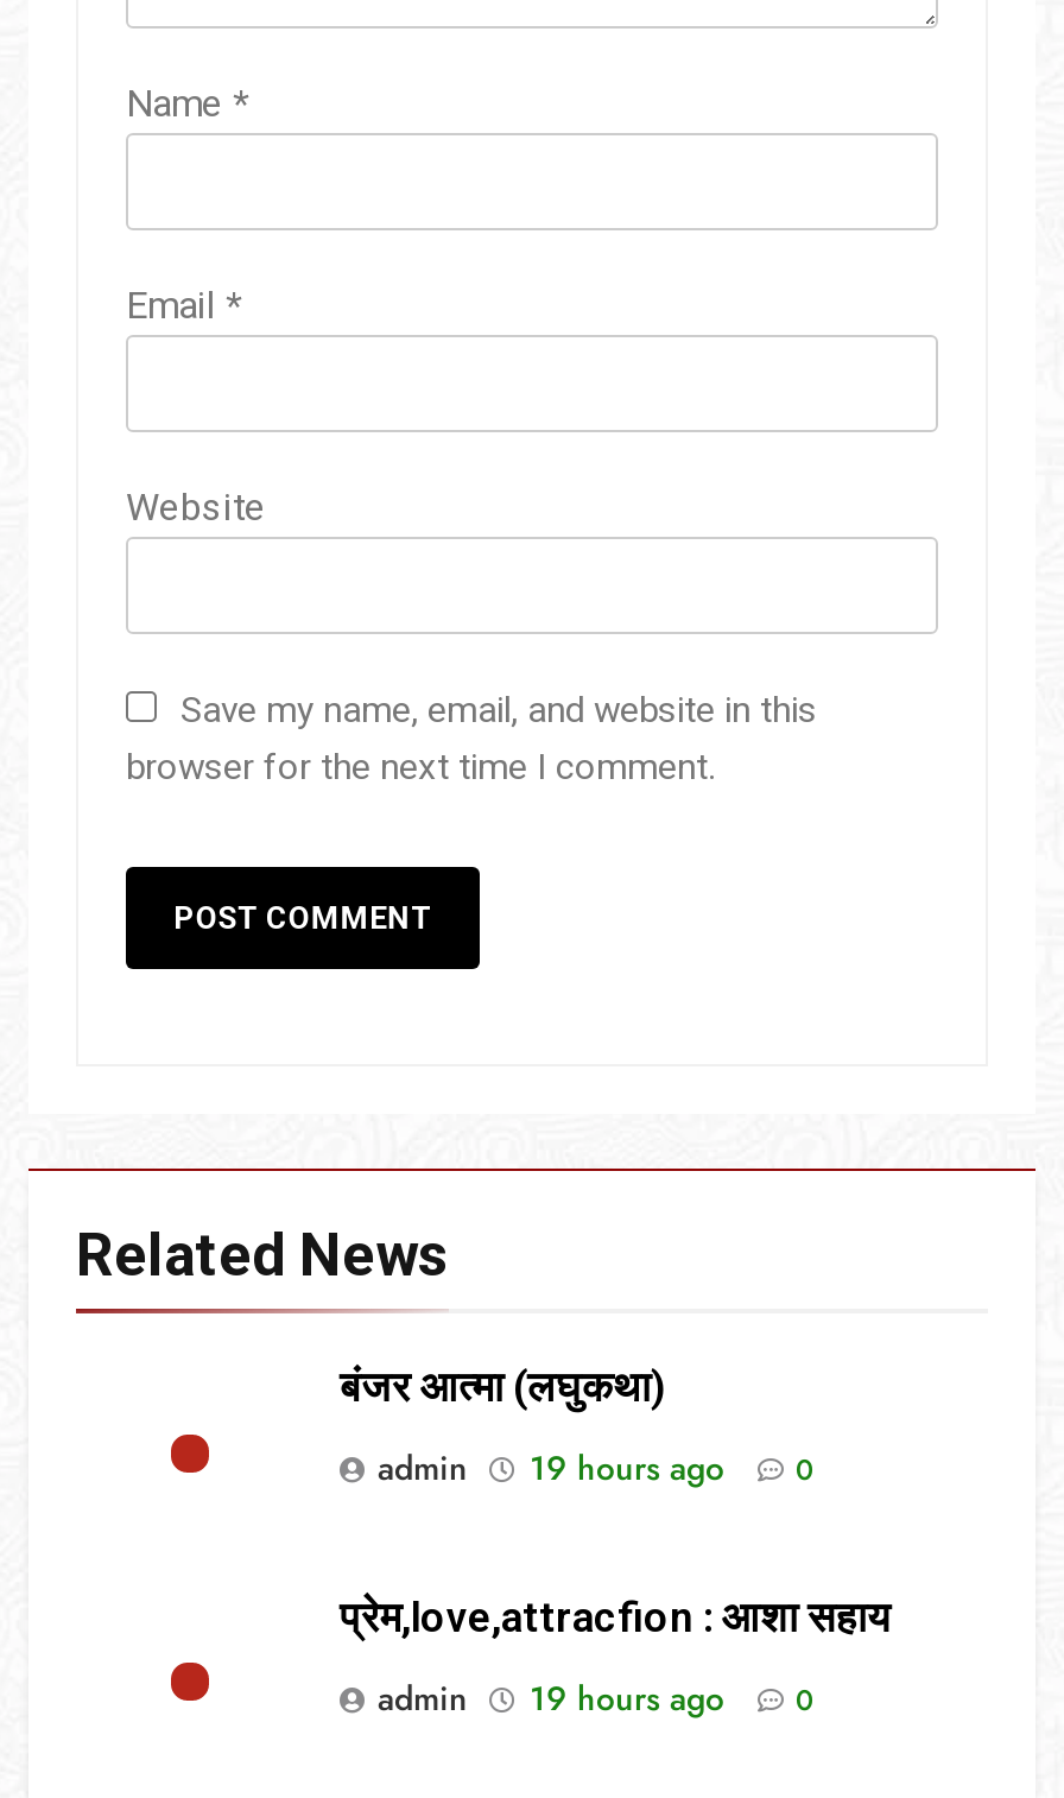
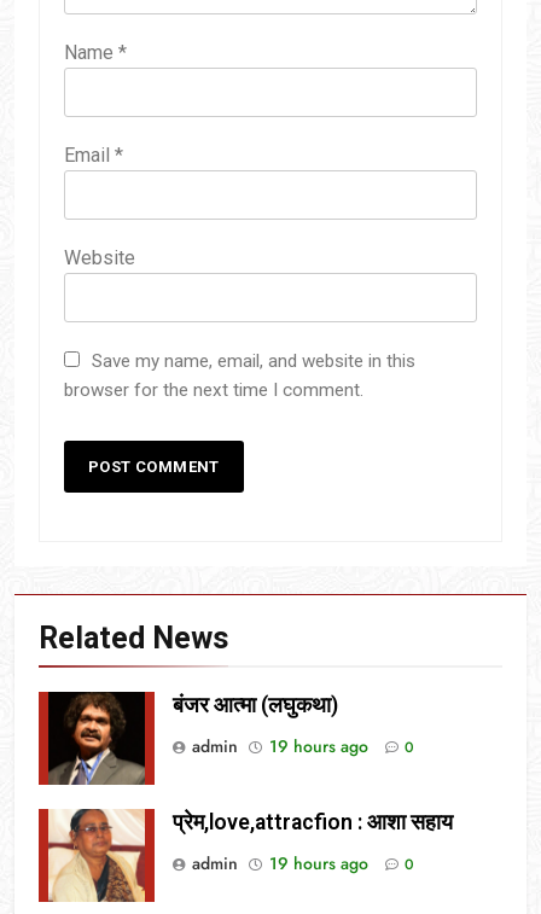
none -> [37,691,156,786] [image]
none -> [37,808,156,903] [image]

